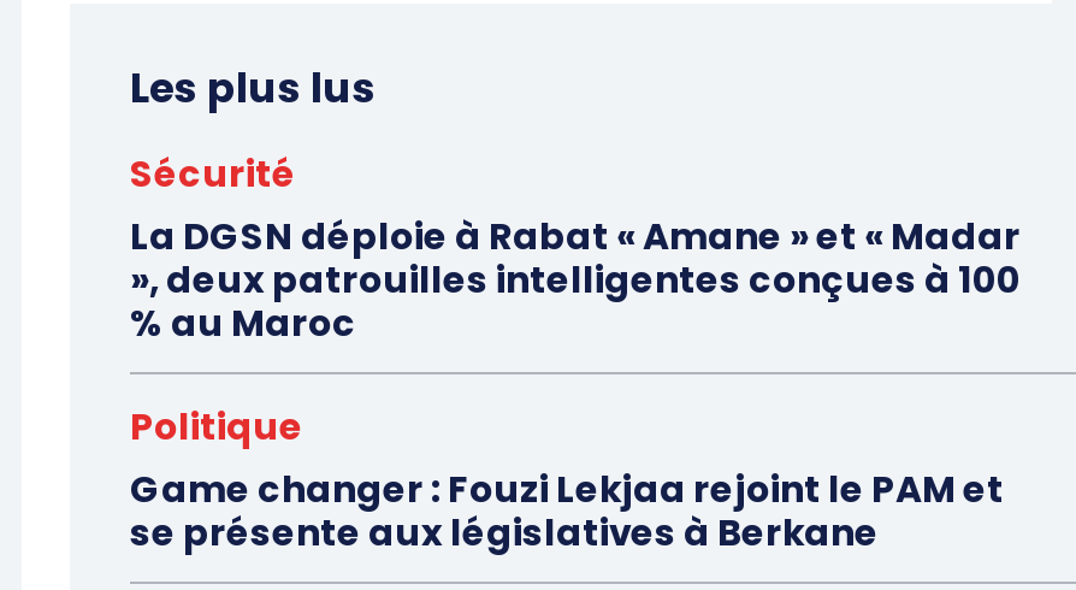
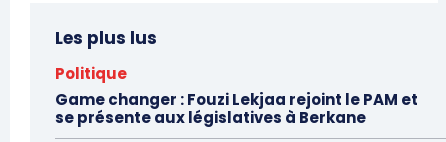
[130,148,1021,348] Sécurité | La DGSN déploie à Rabat « Amane » et « Madar | », deux patrouilles intelligentes conçues à 100 | % au Maroc -> none

